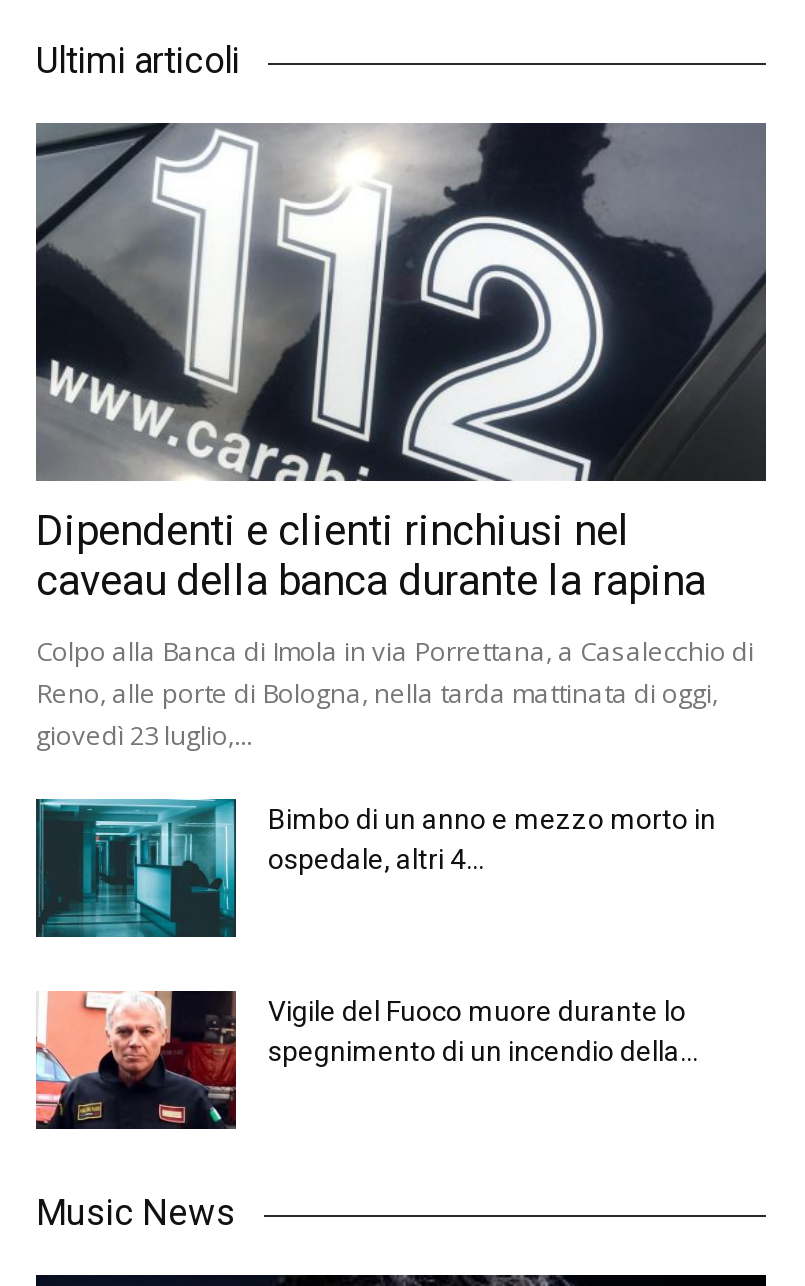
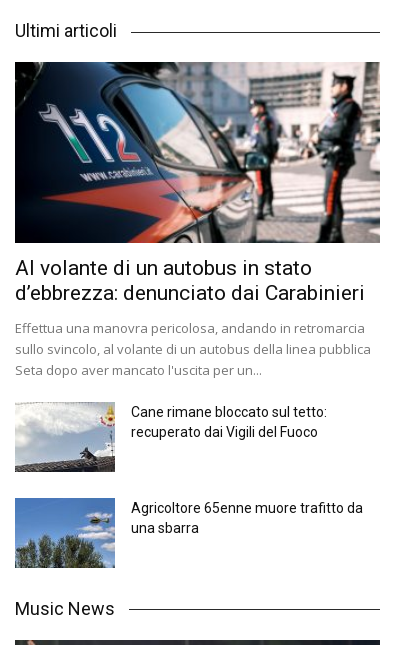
[34,121,768,605] [image] | Dipendenti e clienti rinchiusi nel | caveau della banca durante la rapina -> [15,61,380,305] [image] | Al volante di un autobus in stato | d’ebbrezza: denunciato dai Carabinieri
[36,633,754,753] Colpo alla Banca di Imola in via Porrettana, a Casalecchio di | Reno, alle porte di Bologna, nella tarda mattinata di oggi, | giovedì 23 luglio,... -> [15,319,371,379] Effettua una manovra pericolosa, andando in retromarcia | sullo svincolo, al volante di un autobus della linea pubblica | Seta dopo aver mancato l'uscita per un...
[34,797,716,939] [image] | Bimbo di un anno e mezzo morto in | ospedale, altri 4... -> [15,402,327,473] [image] | Cane rimane bloccato sul tetto: | recuperato dai Vigili del Fuoco
[34,989,698,1129] [image] | Vigile del Fuoco muore durante lo | spegnimento di un incendio della... -> [14,497,363,568] [image] | Agricoltore 65enne muore trafitto da | una sbarra

